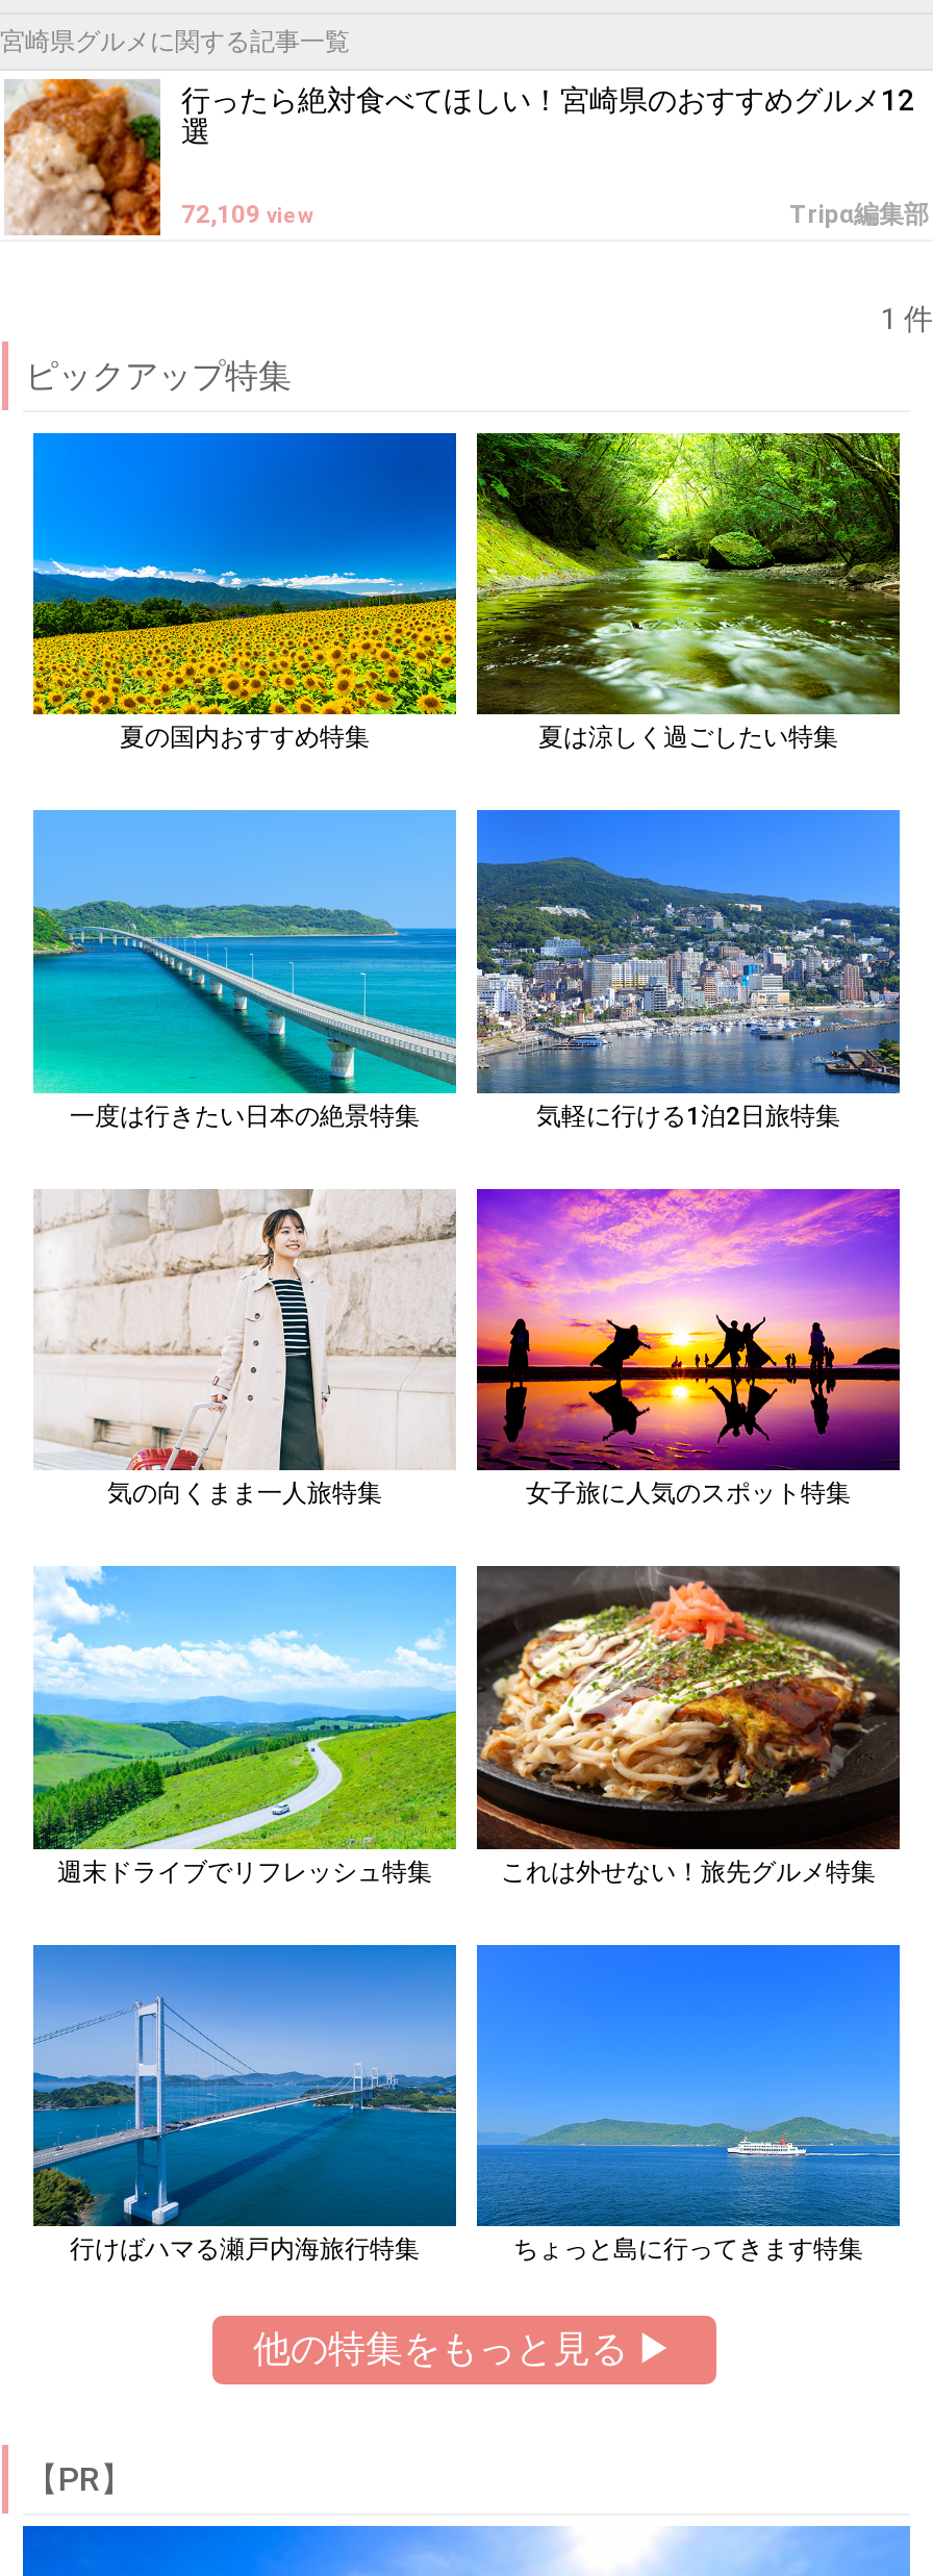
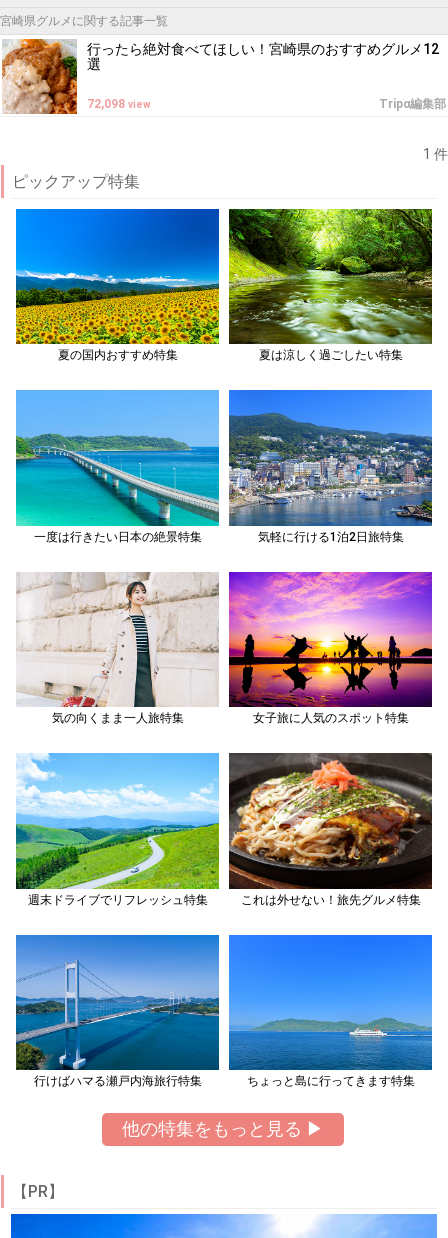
[181,200,312,229] 72,109 view -> [87,97,150,111] 72,098 view

